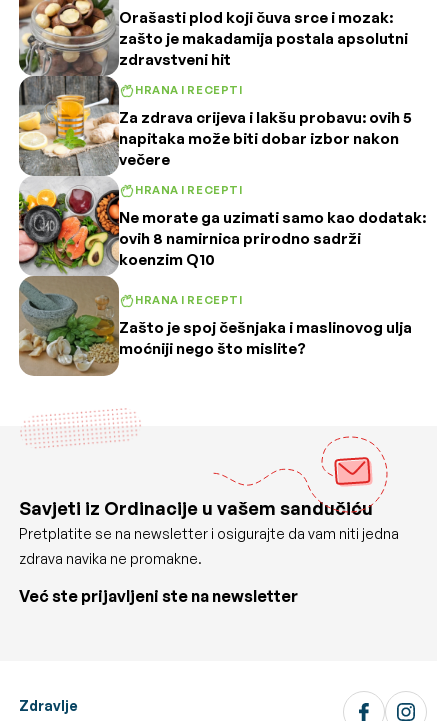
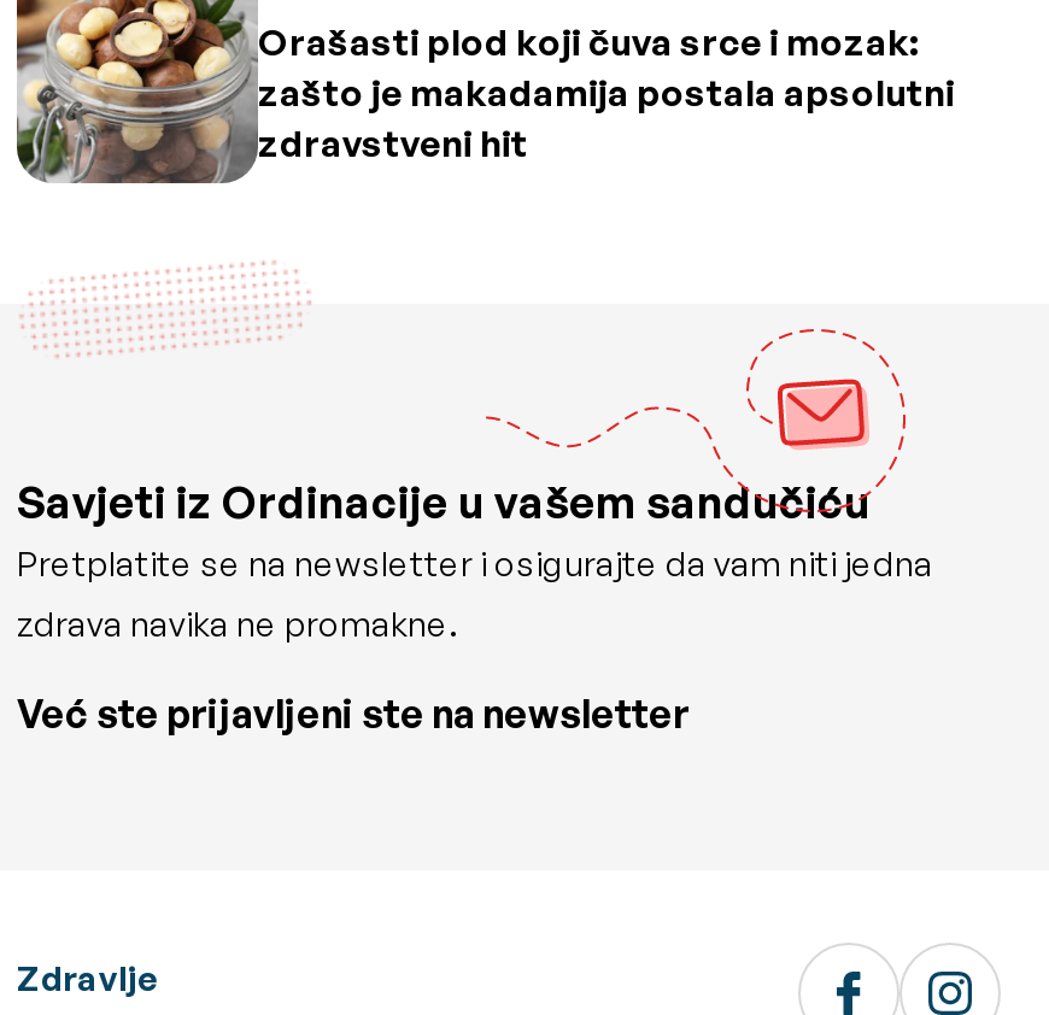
[18,75,426,377] [image] | HRANA I RECEPTI | Za zdrava crijeva i lakšu probavu: ovih 5 | napitaka može biti dobar izbor nakon | večere | HRANA I RECEPTI | Ne morate ga uzimati samo kao dodatak: | ovih 8 namirnica prirodno sadrži | koenzim Q10 | HRANA I RECEPTI | Zašto je spoj češnjaka i maslinovog ulja | moćniji nego što mislite? -> none

